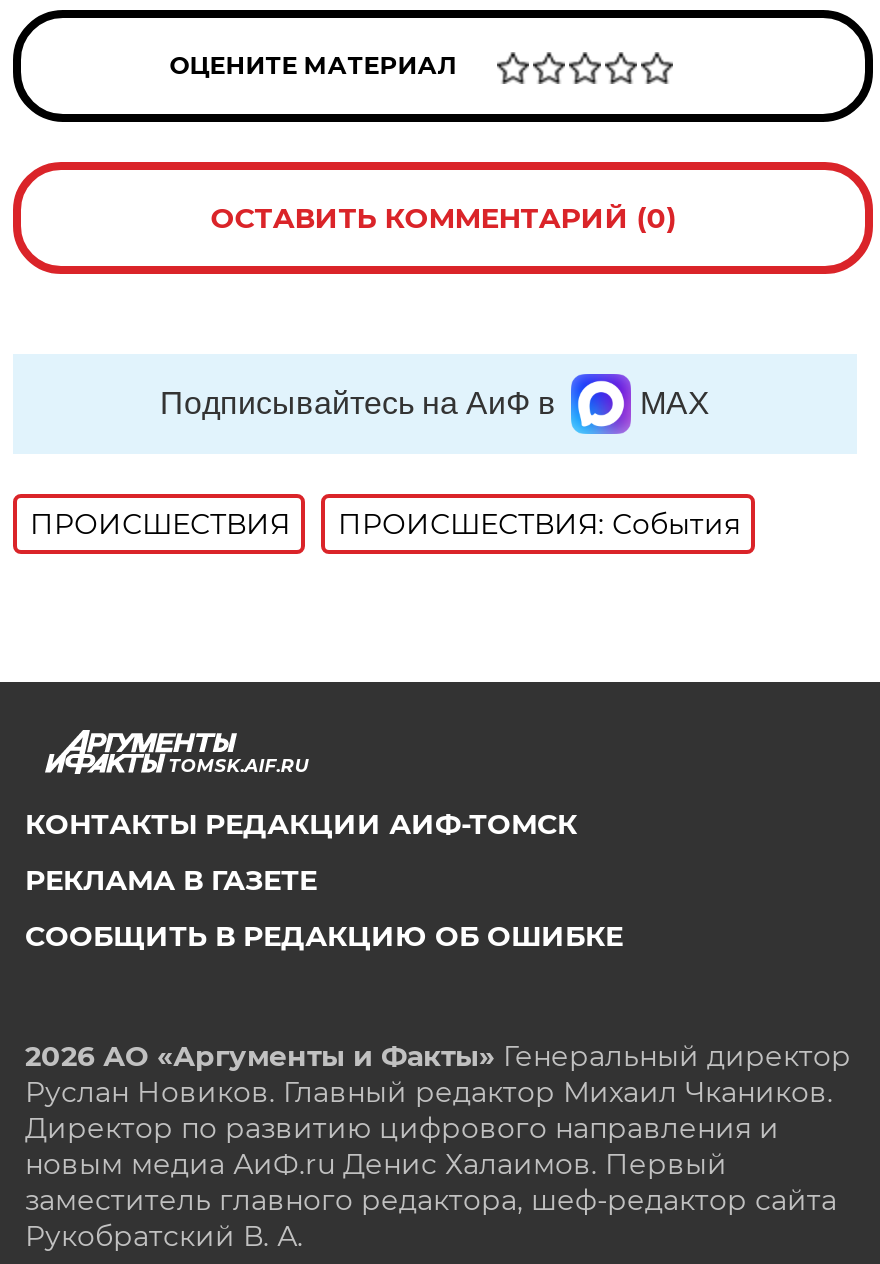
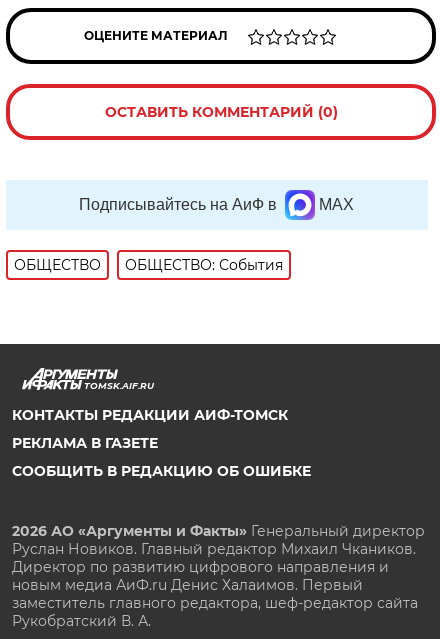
[30,506,740,542] ПРОИСШЕСТВИЯ | ПРОИСШЕСТВИЯ: События -> [14,256,283,274] ОБЩЕСТВО | ОБЩЕСТВО: События

